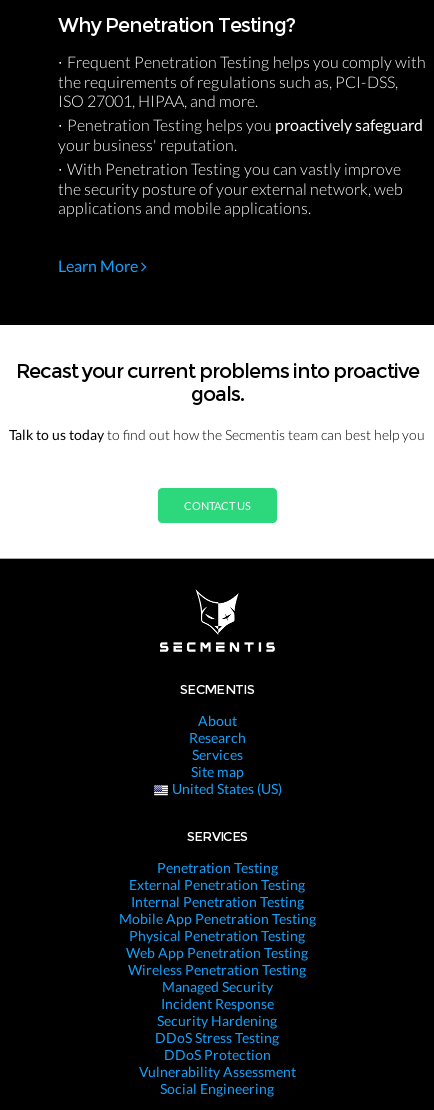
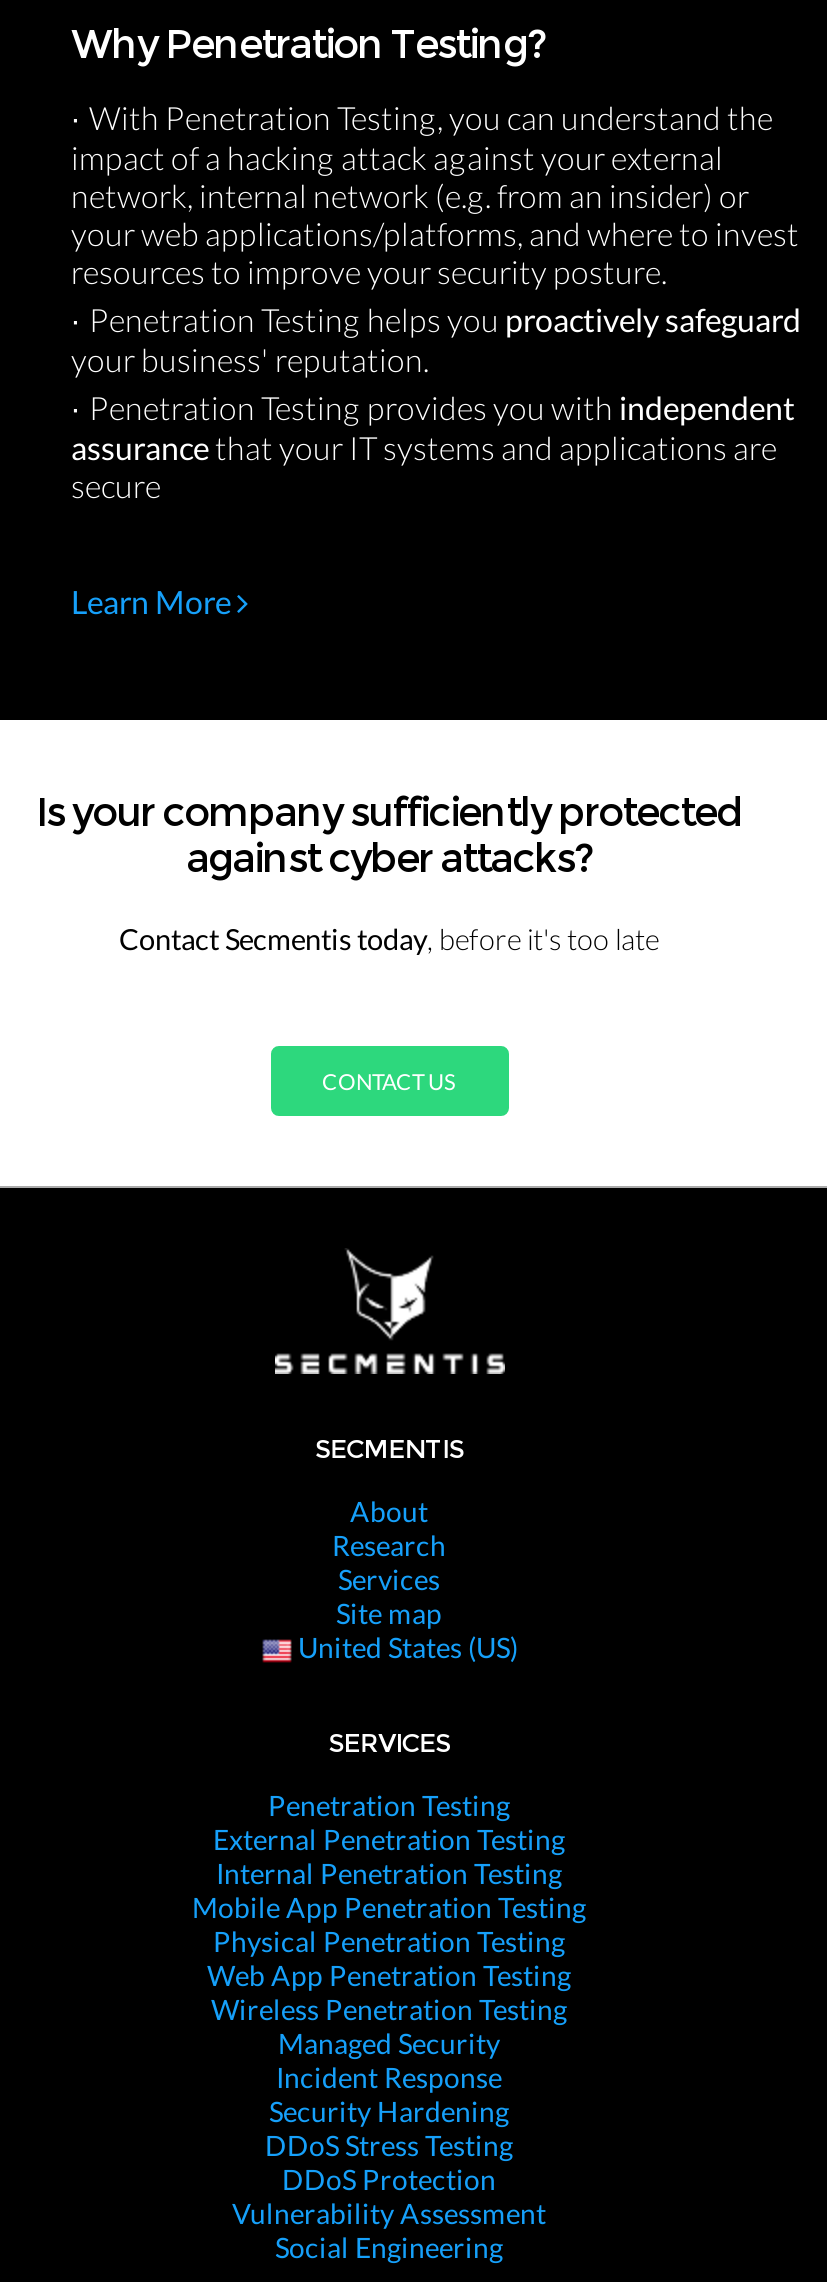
[58,52,426,110] Frequent Penetration Testing helps you comply with | the requirements of regulations such as, PCI-DSS, | ISO 27001, HIPAA, and more. -> [71,98,799,290] With Penetration Testing, you can understand the | impact of a hacking attack against your external | network, internal network (e.g. from an insider) or | your web applications/platforms, and where to invest | resources to improve your security posture.
[58,159,403,217] With Penetration Testing you can vastly improve | the security posture of your external network, web | applications and mobile applications. -> [71,388,795,504] Penetration Testing provides you with independent | assurance that your IT systems and applications are | secure
[15,359,418,406] Recast your current problems into proactive | goals. -> [36,788,742,882] Is your company sufficiently protected | against cyber attacks?
[9,426,425,443] Talk to us today to find out how the Secmentis team can best help you -> [119,922,659,956] Contact Secmentis today, before it's too late

